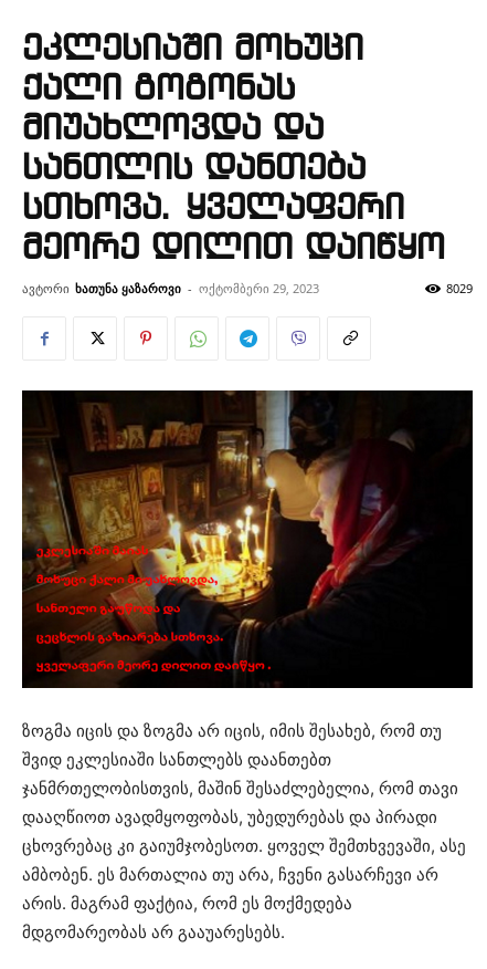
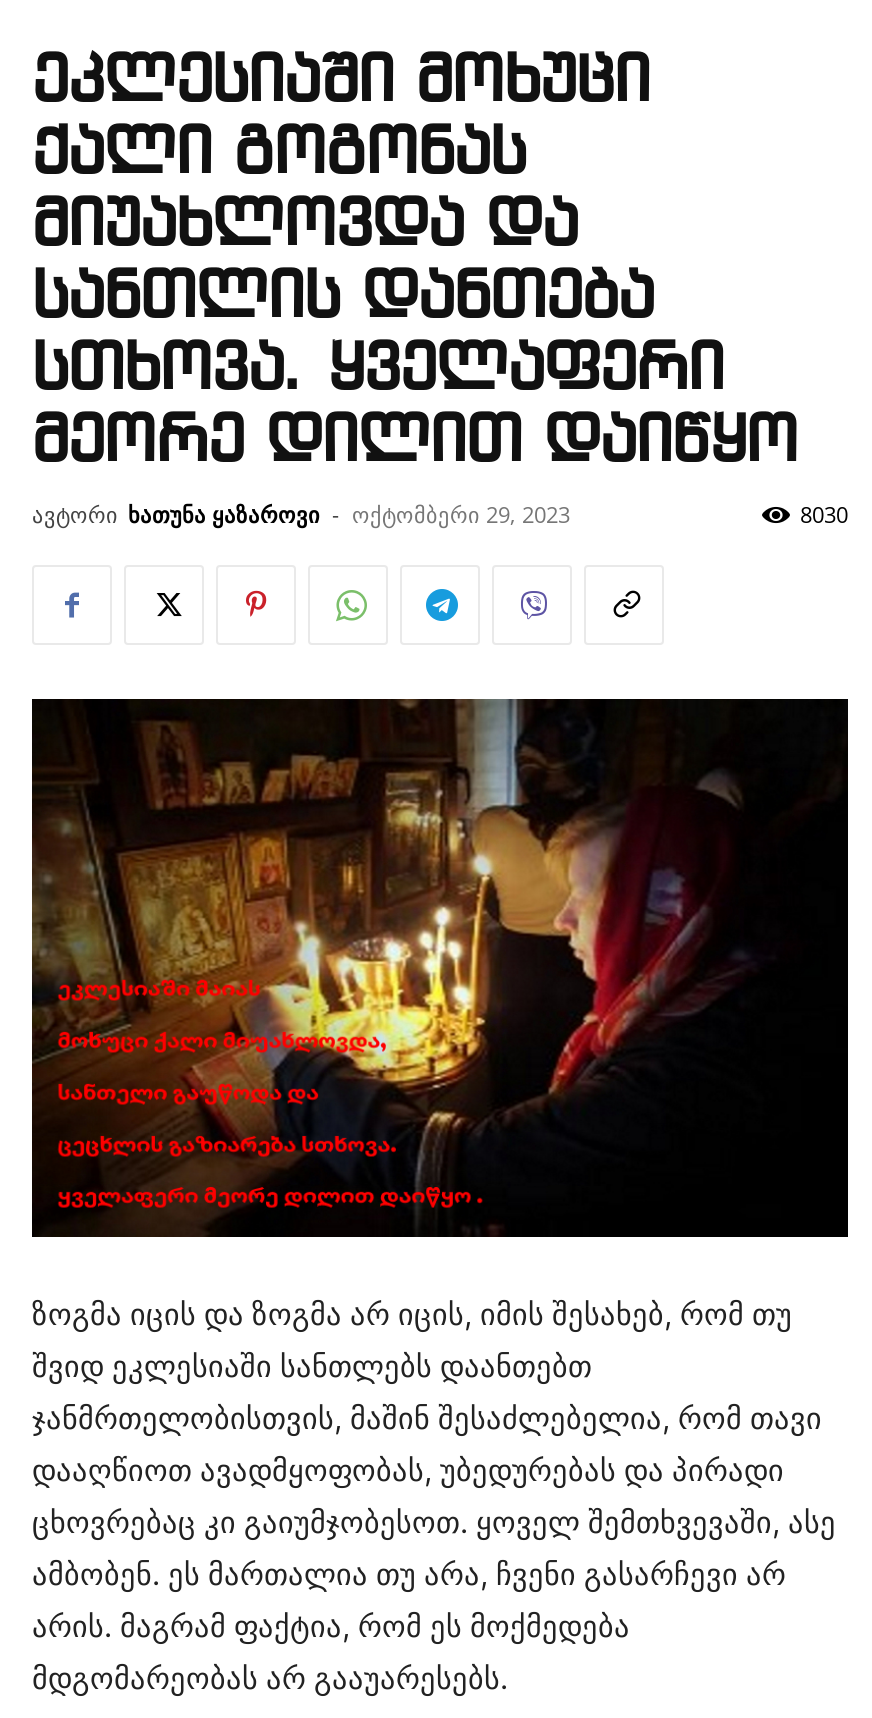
[446,280,473,296] 8029 -> [800,499,848,529] 8030

